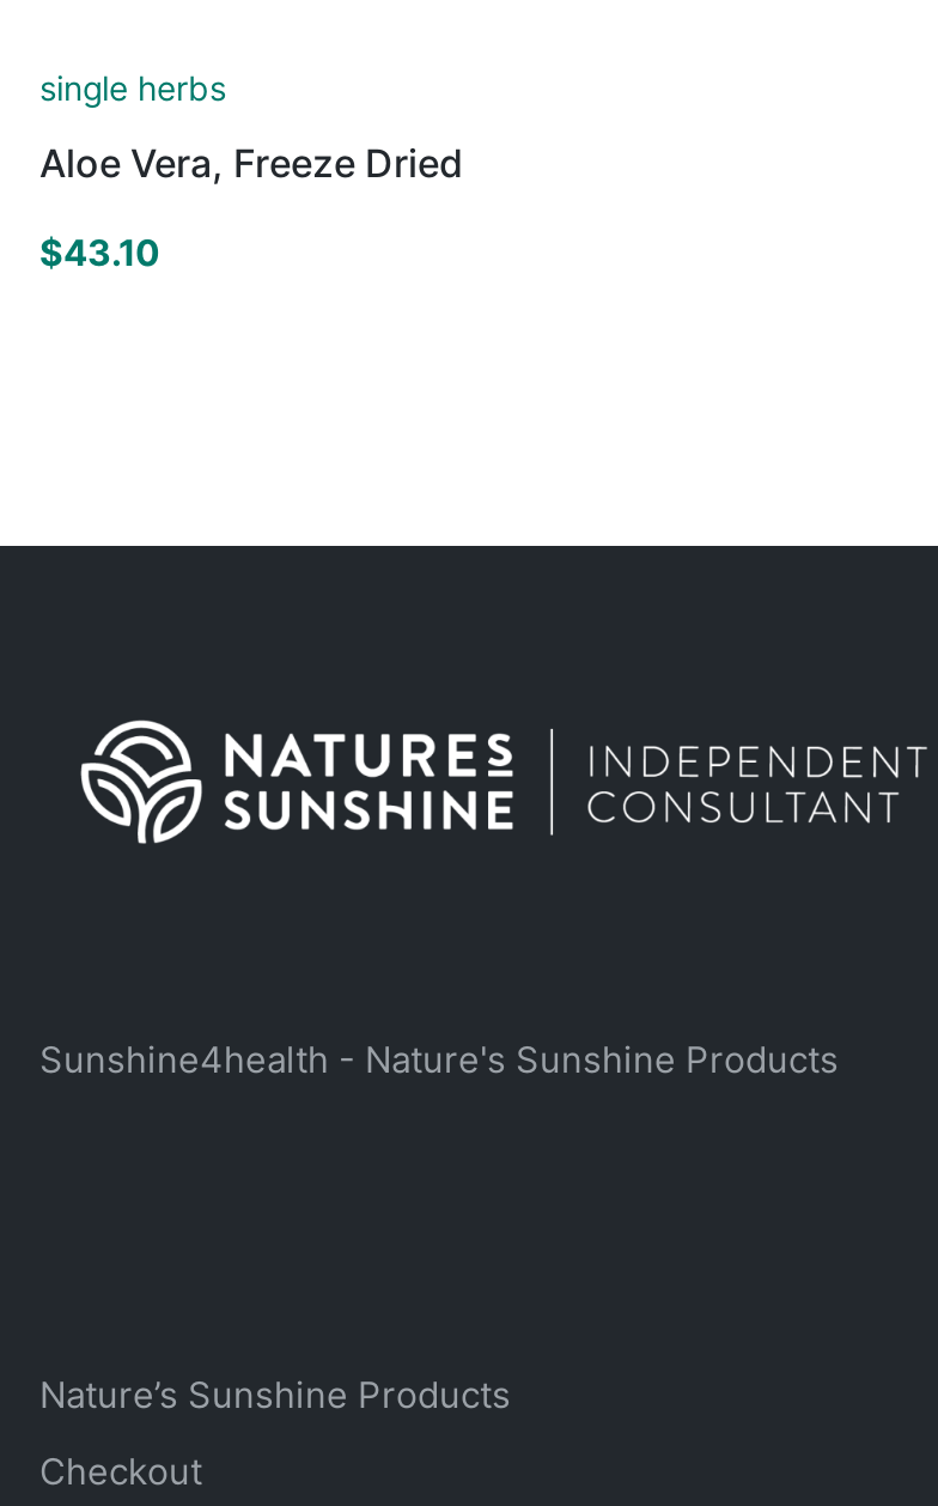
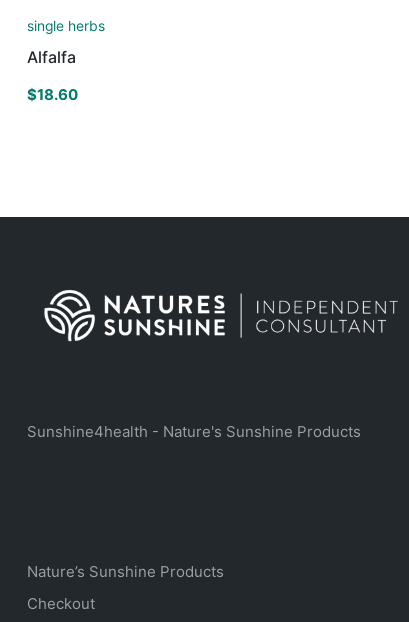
[39,141,463,186] Aloe Vera, Freeze Dried -> [27,48,76,67] Alfalfa
[39,231,159,276] $43.10 -> [27,85,78,104] $18.60

